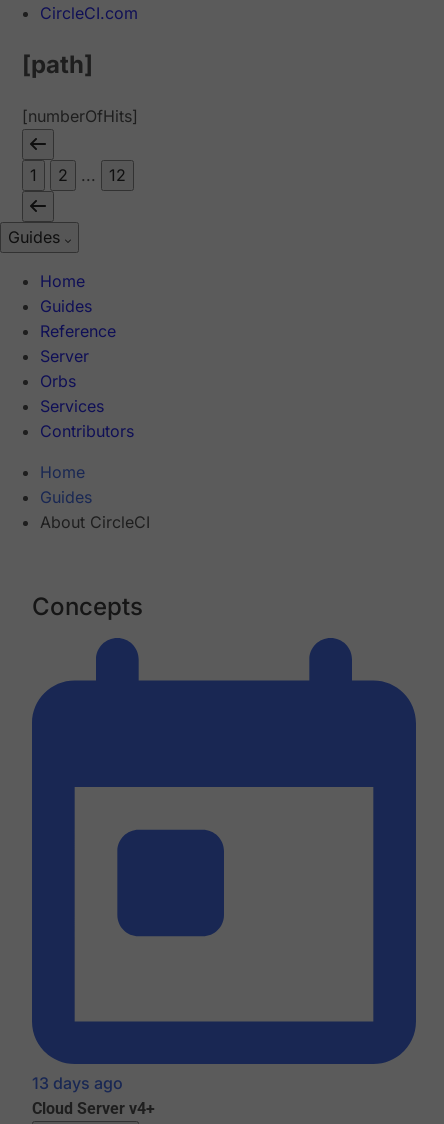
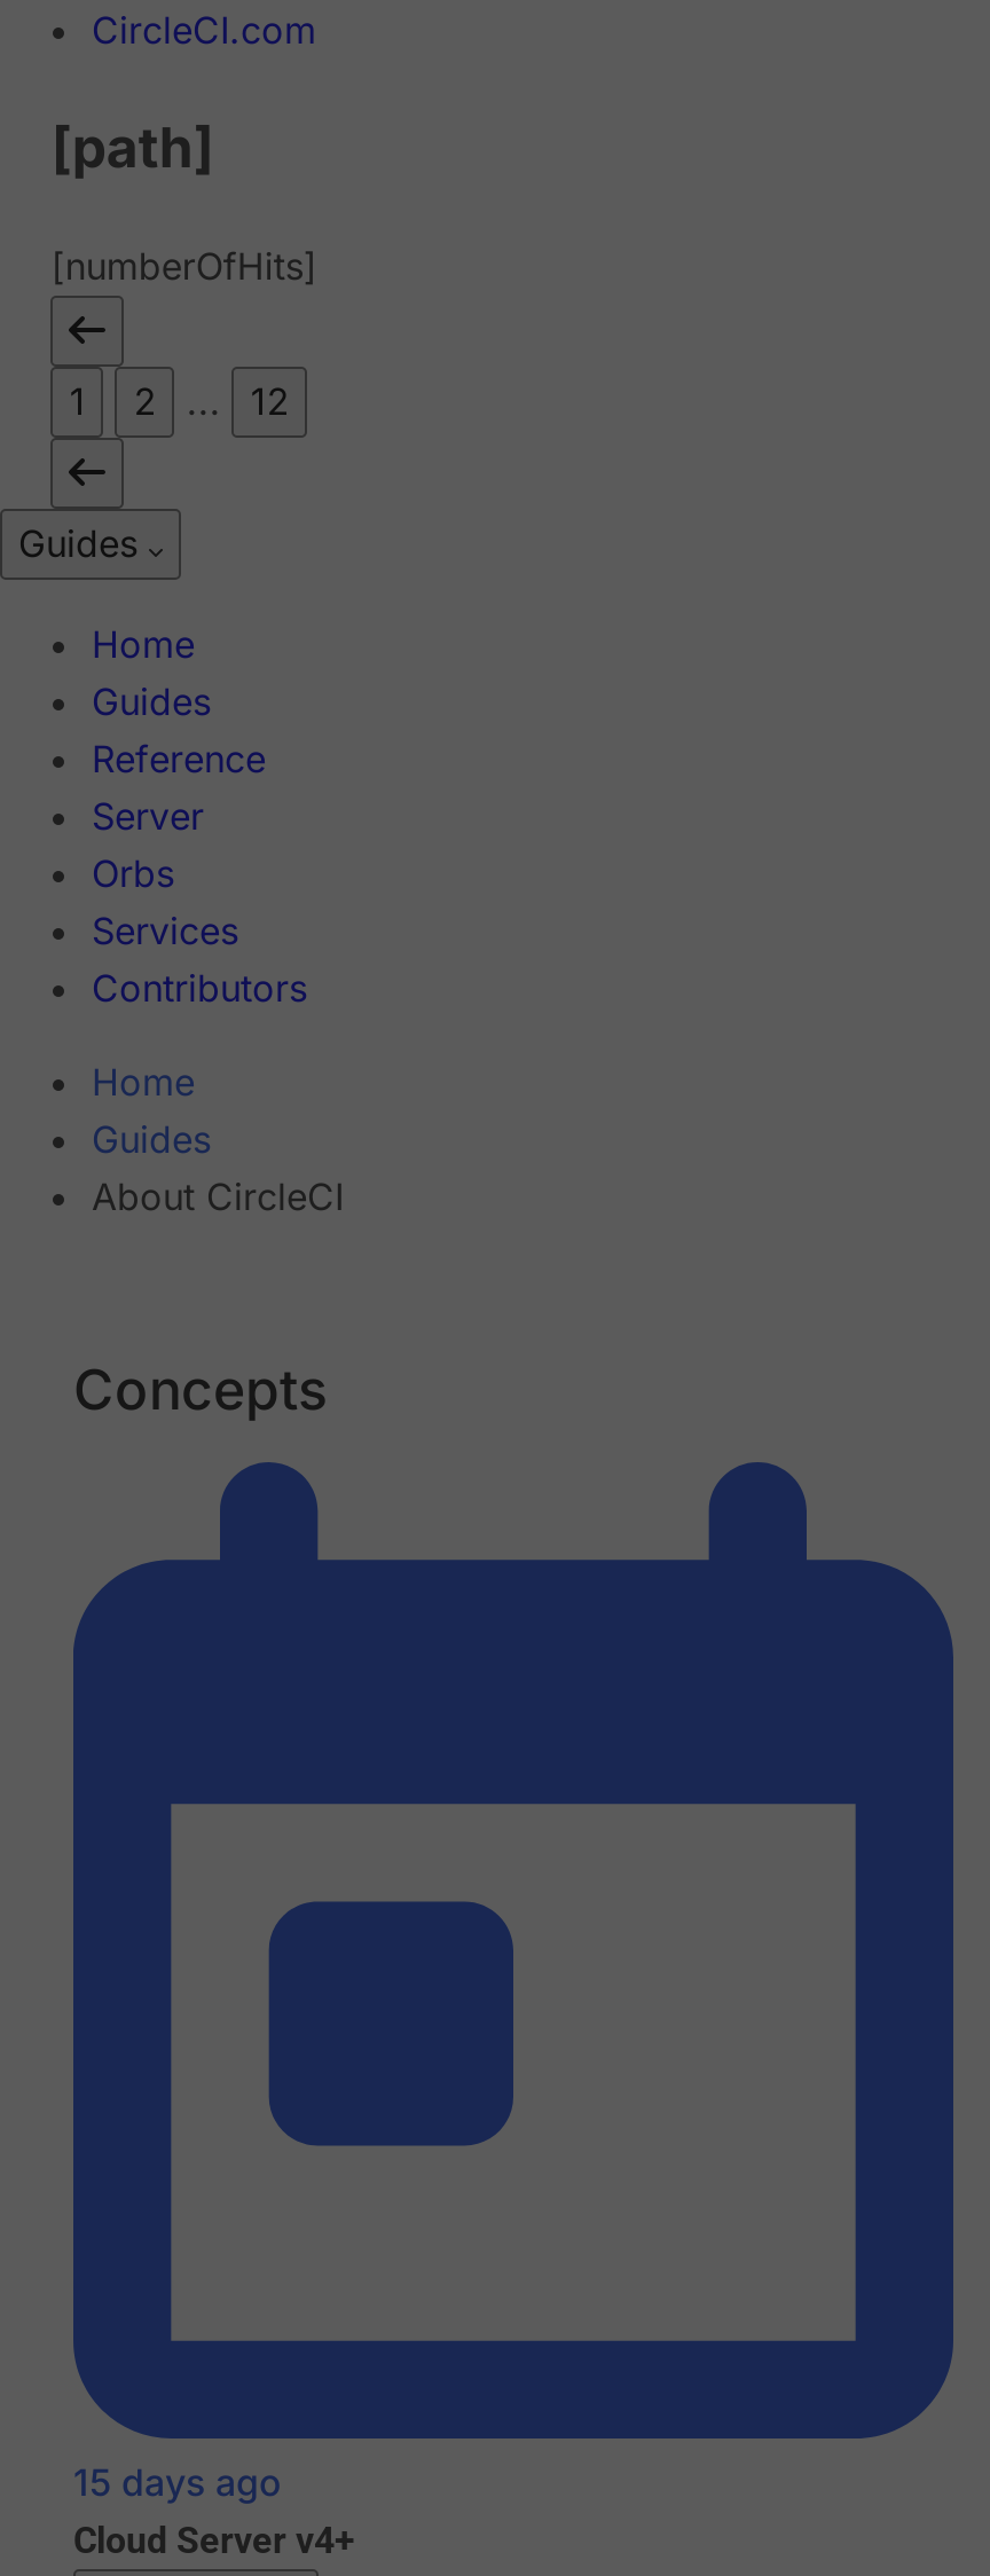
[32,1073,123,1093] 13 days ago -> [73,2460,282,2506] 15 days ago

